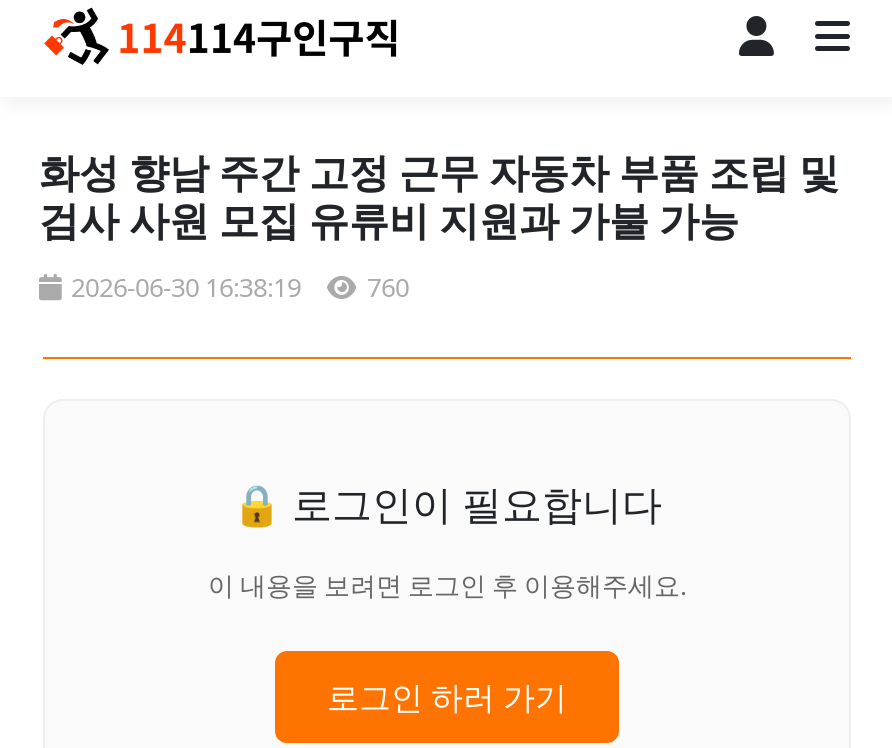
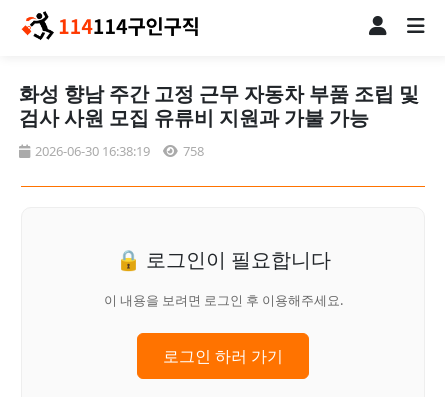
[65,268,409,304] 2026-06-30 16:38:19 760 -> [32,141,204,159] 2026-06-30 16:38:19 758

